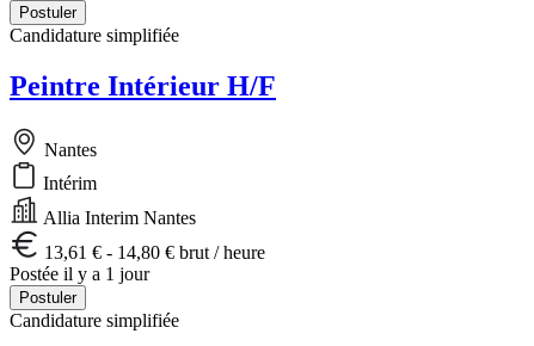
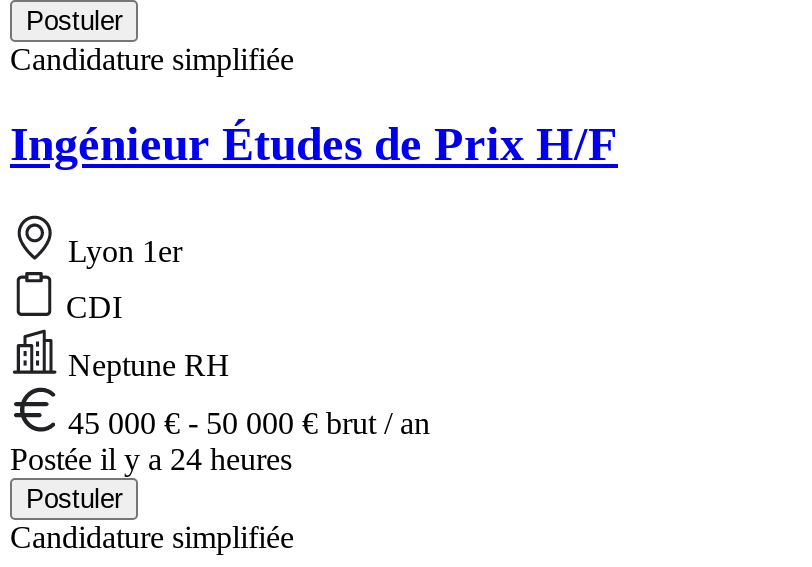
[10,71,276,102] Peintre Intérieur H/F -> [10,118,618,170] Ingénieur Études de Prix H/F
[39,140,97,160] Nantes -> [60,234,182,268] Lyon 1er
[38,173,97,193] Intérim -> [58,290,122,324] CDI
[39,208,196,228] Allia Interim Nantes -> [60,348,230,382] Neptune RH
[10,242,265,284] 13,61 € - 14,80 € brut / heure | Postée il y a 1 jour -> [10,406,430,476] 45 000 € - 50 000 € brut / an | Postée il y a 24 heures

